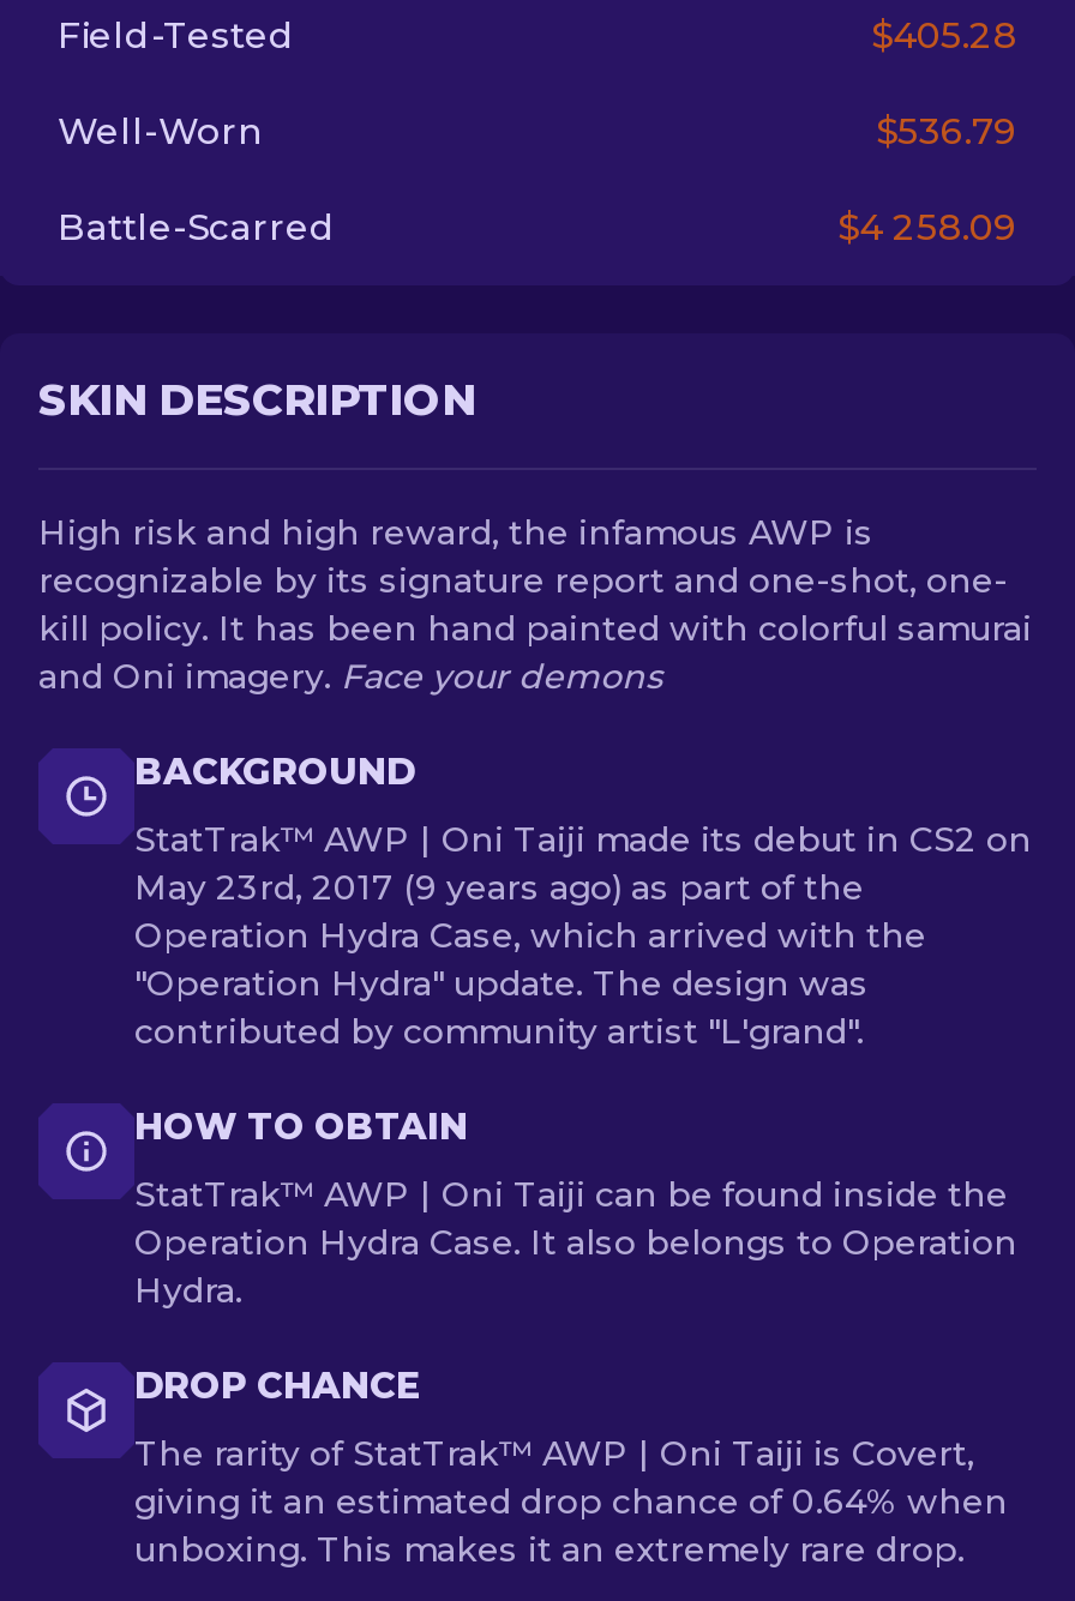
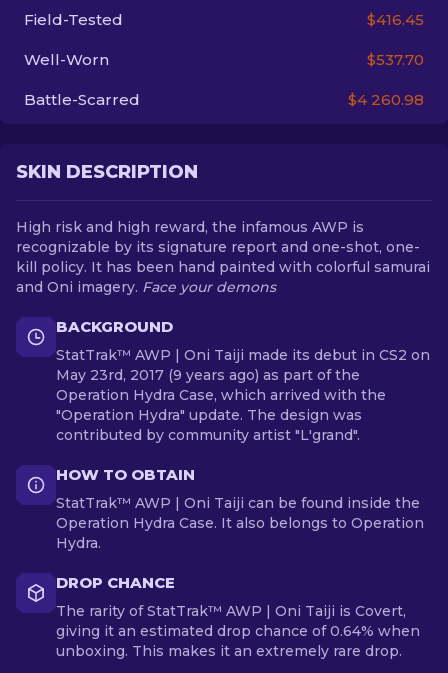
[871,12,1017,58] $405.28 -> [367,10,424,29] $416.45
[876,108,1017,154] $536.79 -> [367,50,424,69] $537.70
[837,204,1017,249] $4 258.09 -> [348,90,424,109] $4 260.98

